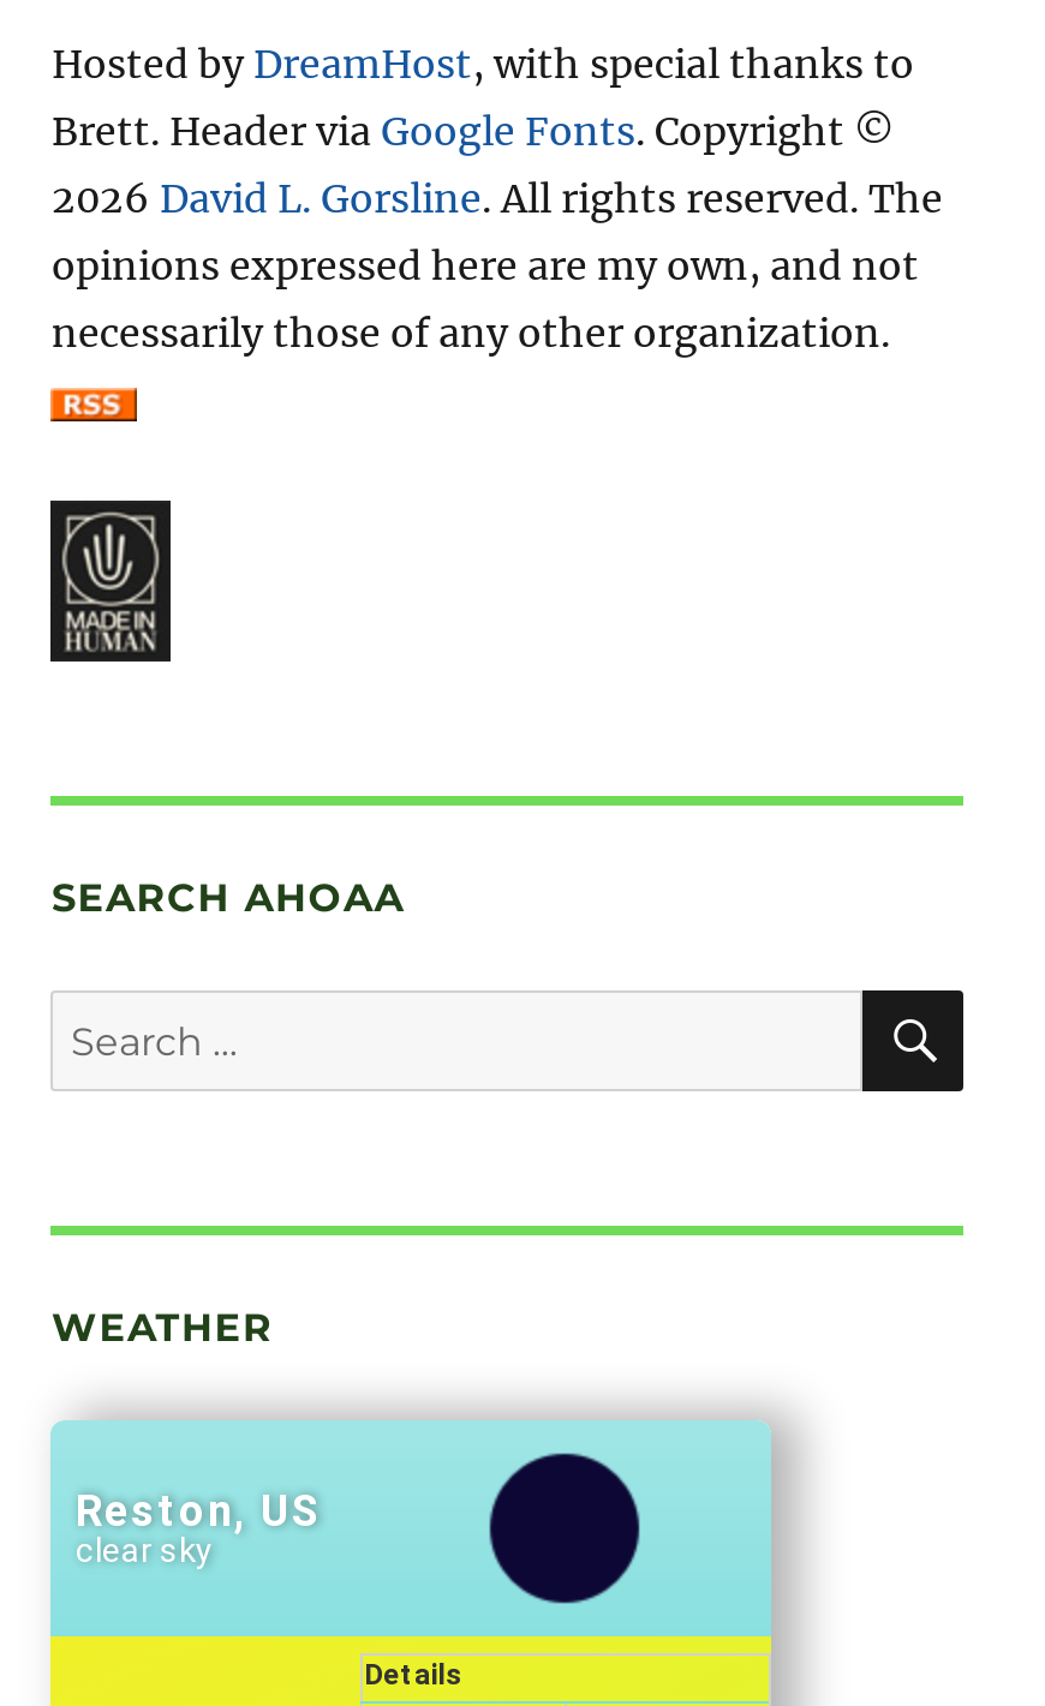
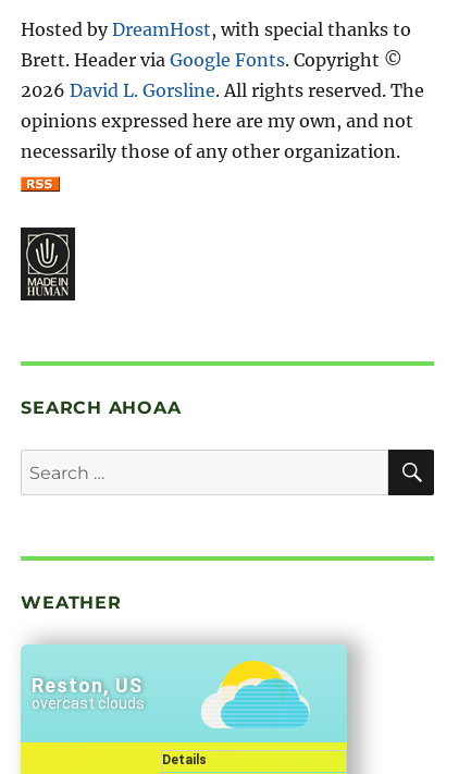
[452,1451,685,1605] [image] -> [200,660,310,729] [image]
[76,1532,213,1570] clear sky -> [32,695,145,712] overcast clouds

